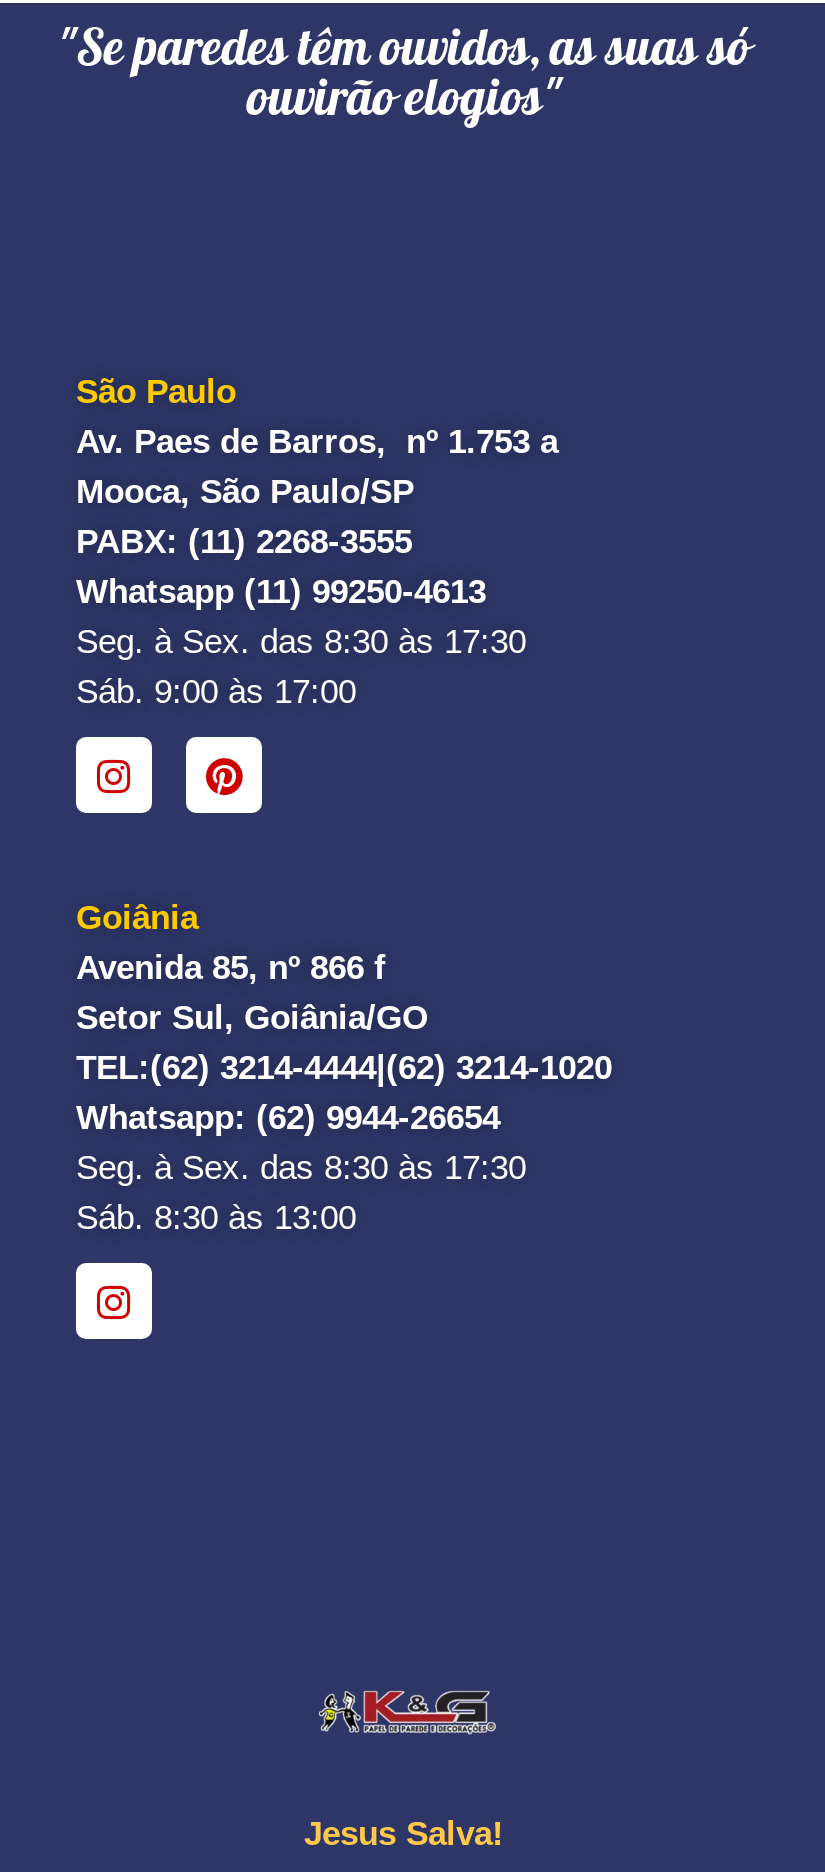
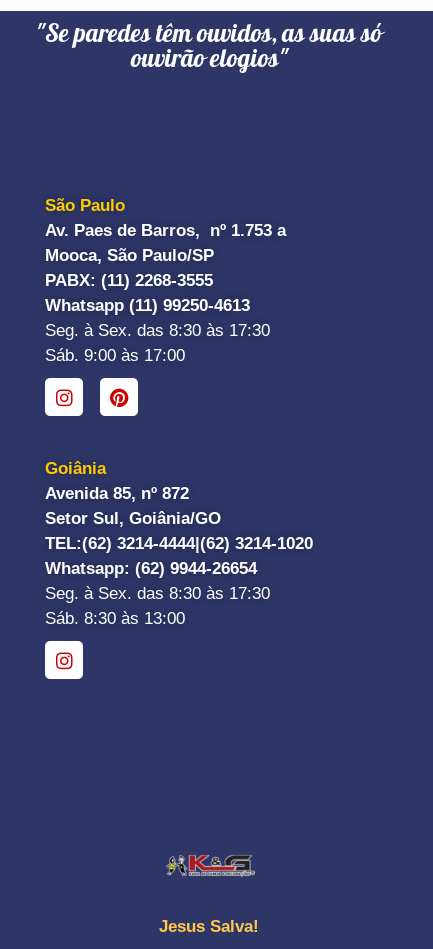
[76,949,386,987] Avenida 85, nº 866 f -> [45,484,189,503] Avenida 85, nº 872

